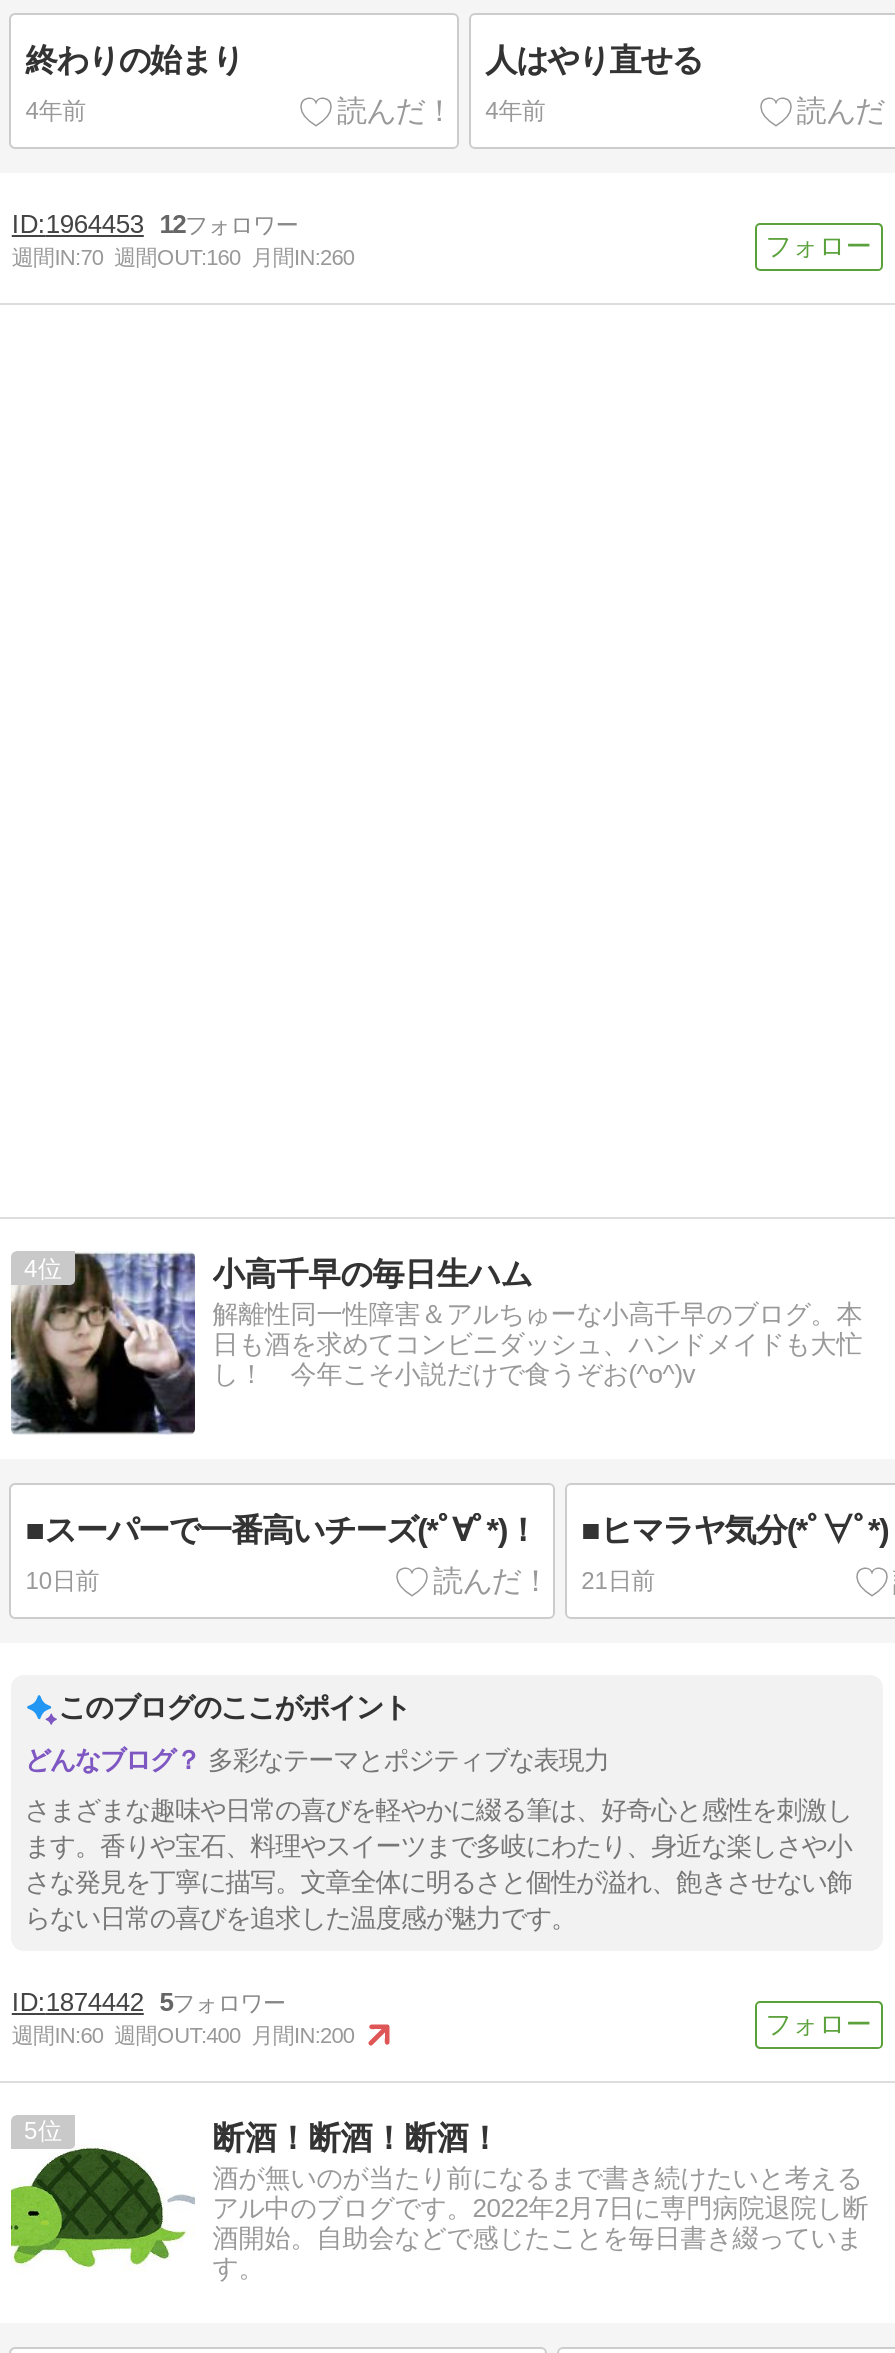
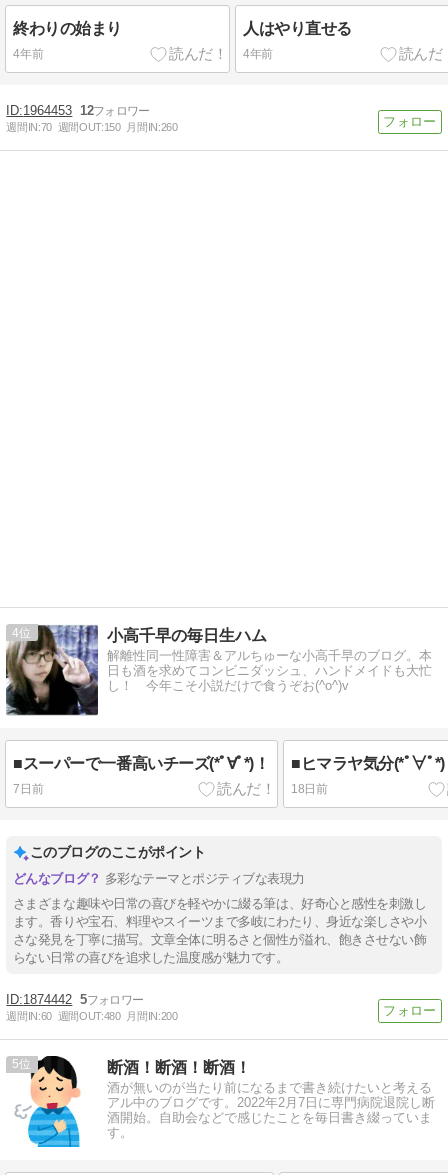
[12,246,354,270] 週間IN:70 週間OUT:160 月間IN:260 -> [6,121,177,133] 週間IN:70 週間OUT:150 月間IN:260
[26,1566,99,1594] 10日前 -> [13,782,43,796] 7日前
[581,1566,654,1594] 21日前 -> [291,782,328,796] 18日前
[12,2023,354,2047] 週間IN:60 週間OUT:400 月間IN:200 -> [6,1010,177,1022] 週間IN:60 週間OUT:480 月間IN:200
[9,2115,195,2297] [image] -> [6,1055,97,1148] [image]

